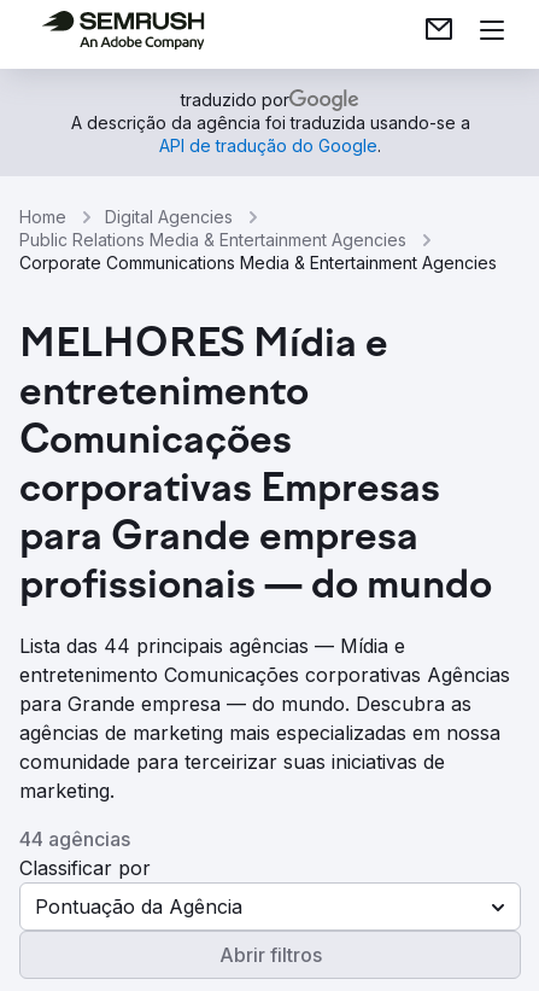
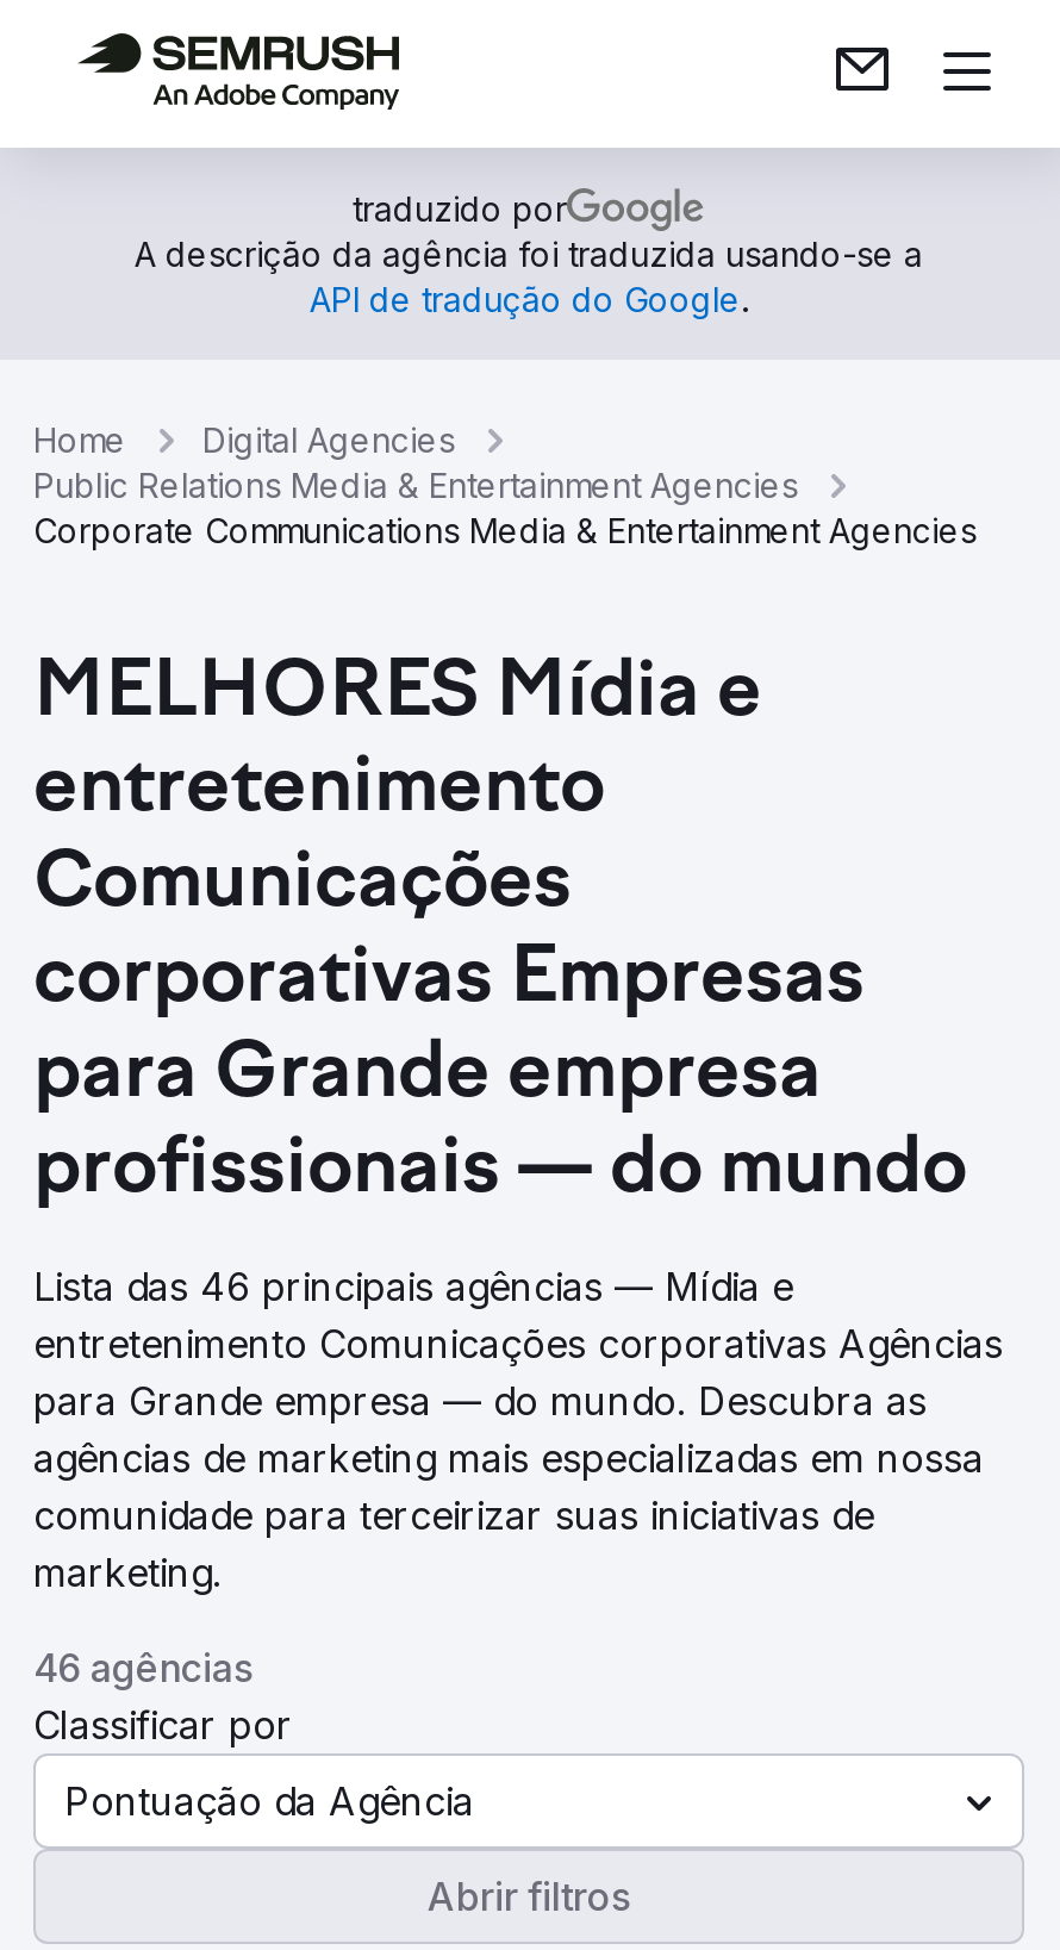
[19,634,405,658] Lista das 44 principais agências — Mídia e -> [33,1263,793,1310] Lista das 46 principais agências — Mídia e
[19,827,130,851] 44 agências -> [33,1644,252,1692] 46 agências

